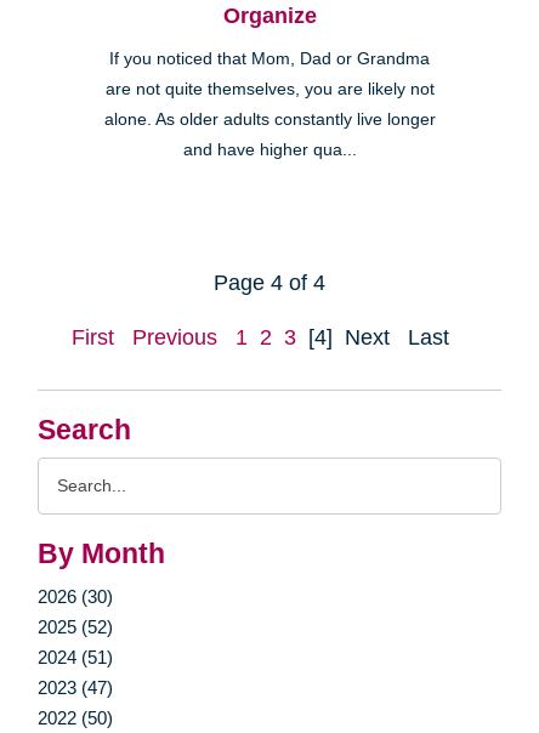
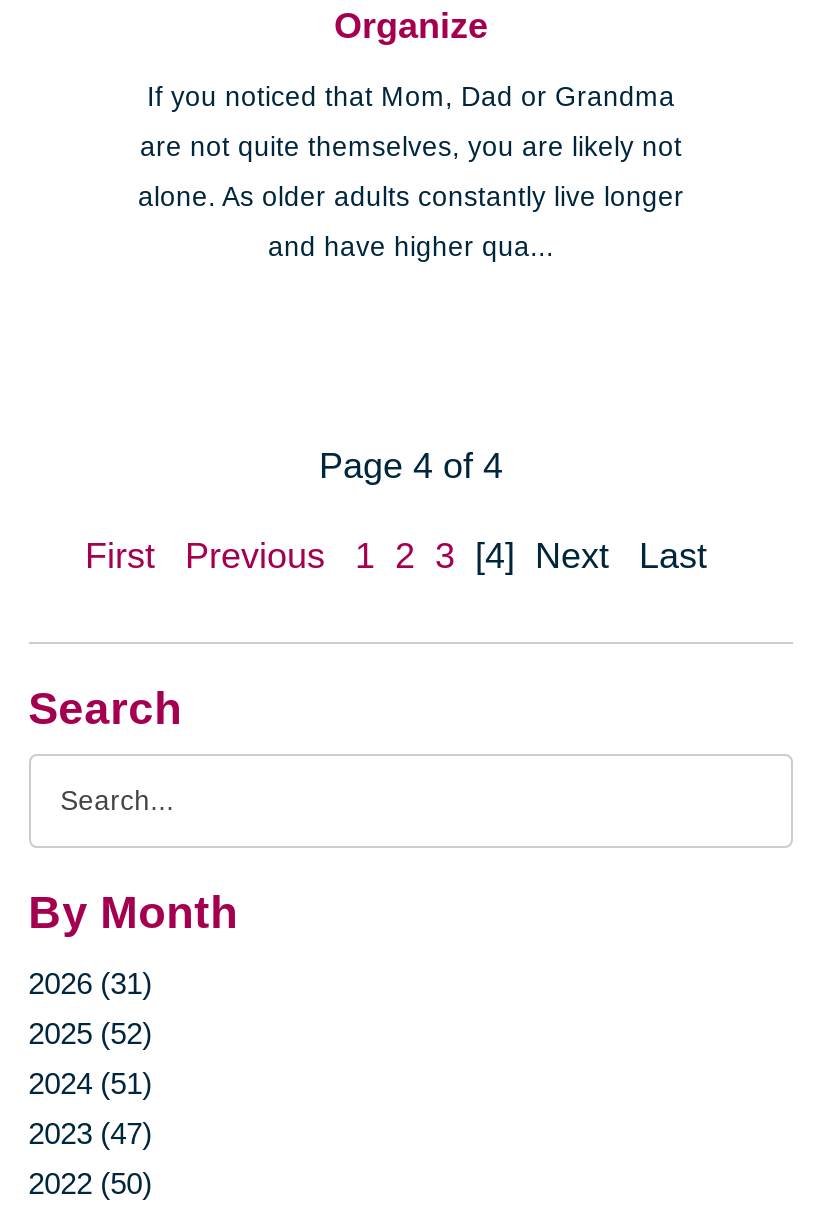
[37,586,113,607] 2026 (30) -> [28,966,152,1000] 2026 (31)

